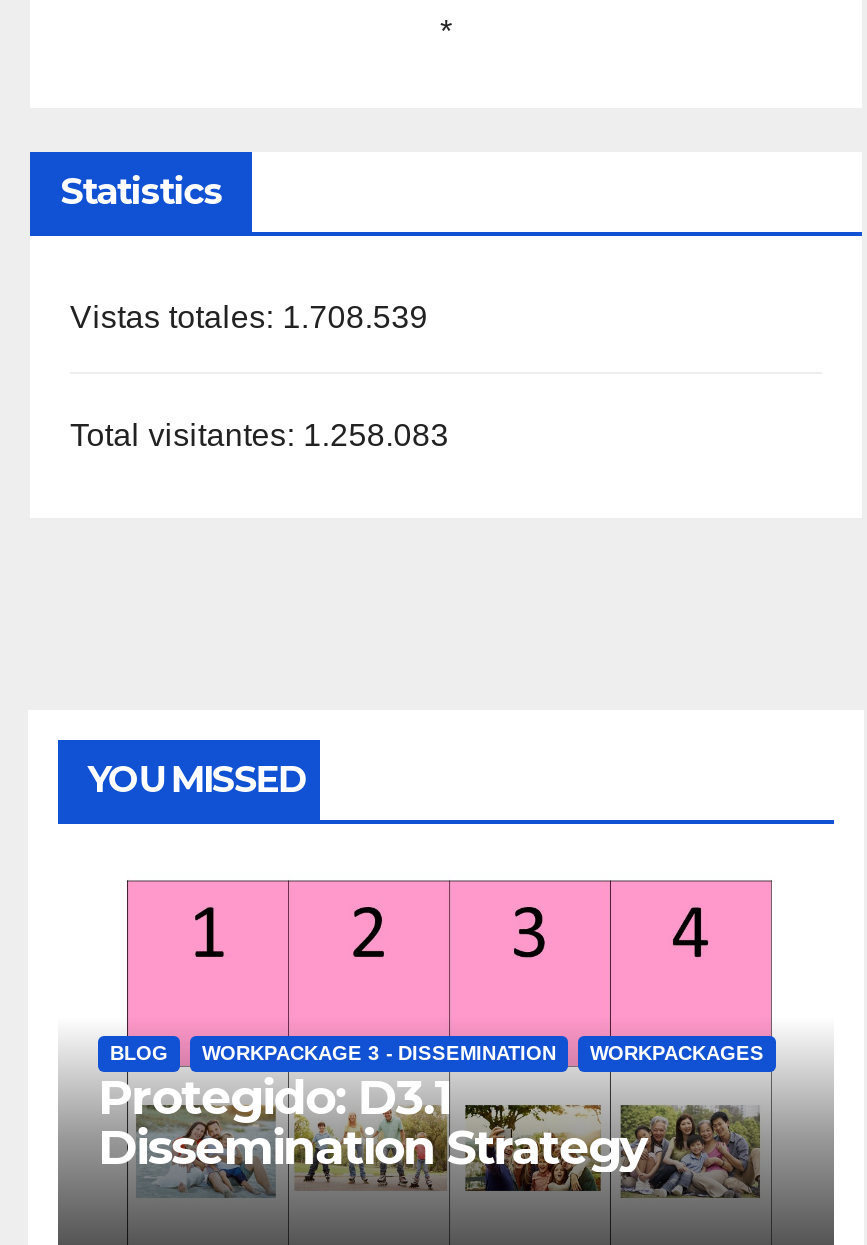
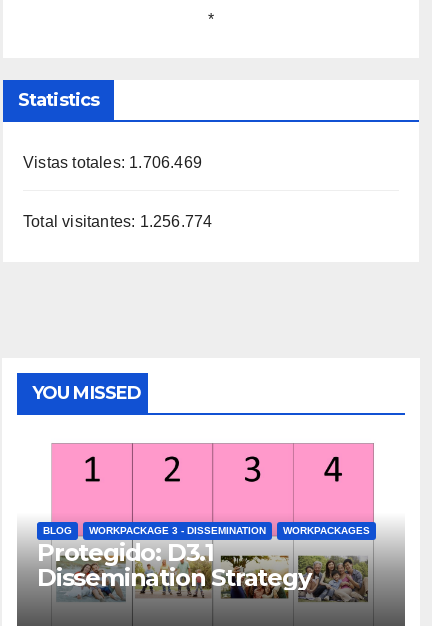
[70,300,428,334] Vistas totales: 1.708.539 -> [23,153,202,170] Vistas totales: 1.706.469
[70,419,449,453] Total visitantes: 1.258.083 -> [23,213,212,230] Total visitantes: 1.256.774

